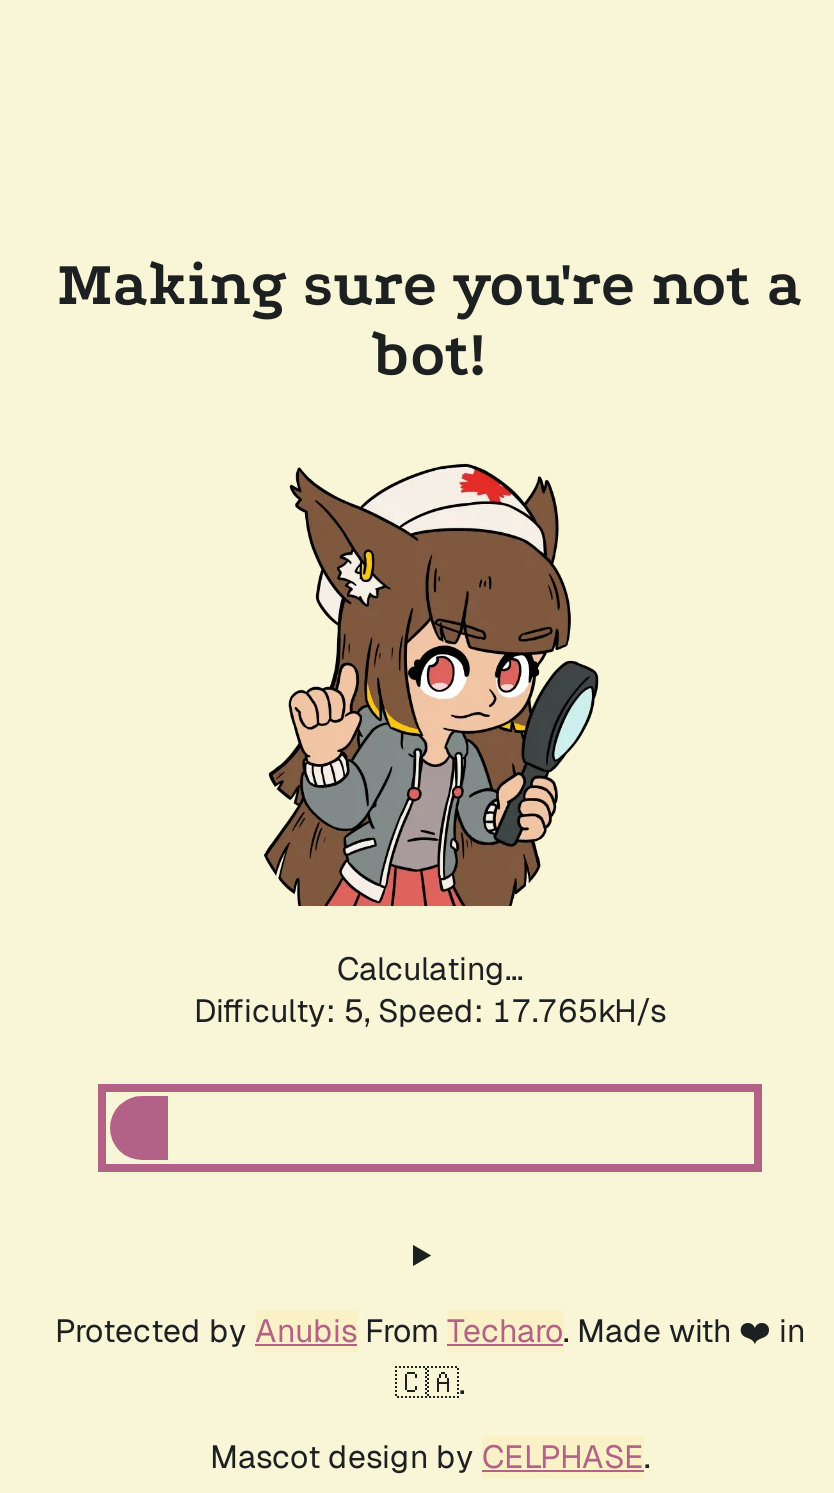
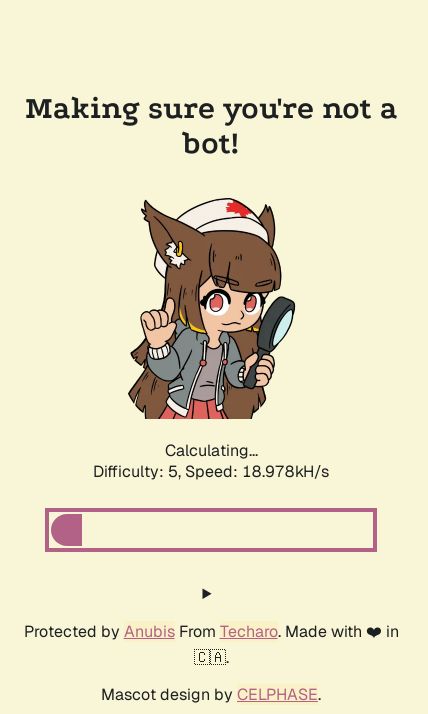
[194,990,666,1032] Difficulty: 5, Speed: 17.765kH/s -> [93,461,329,482] Difficulty: 5, Speed: 18.978kH/s

